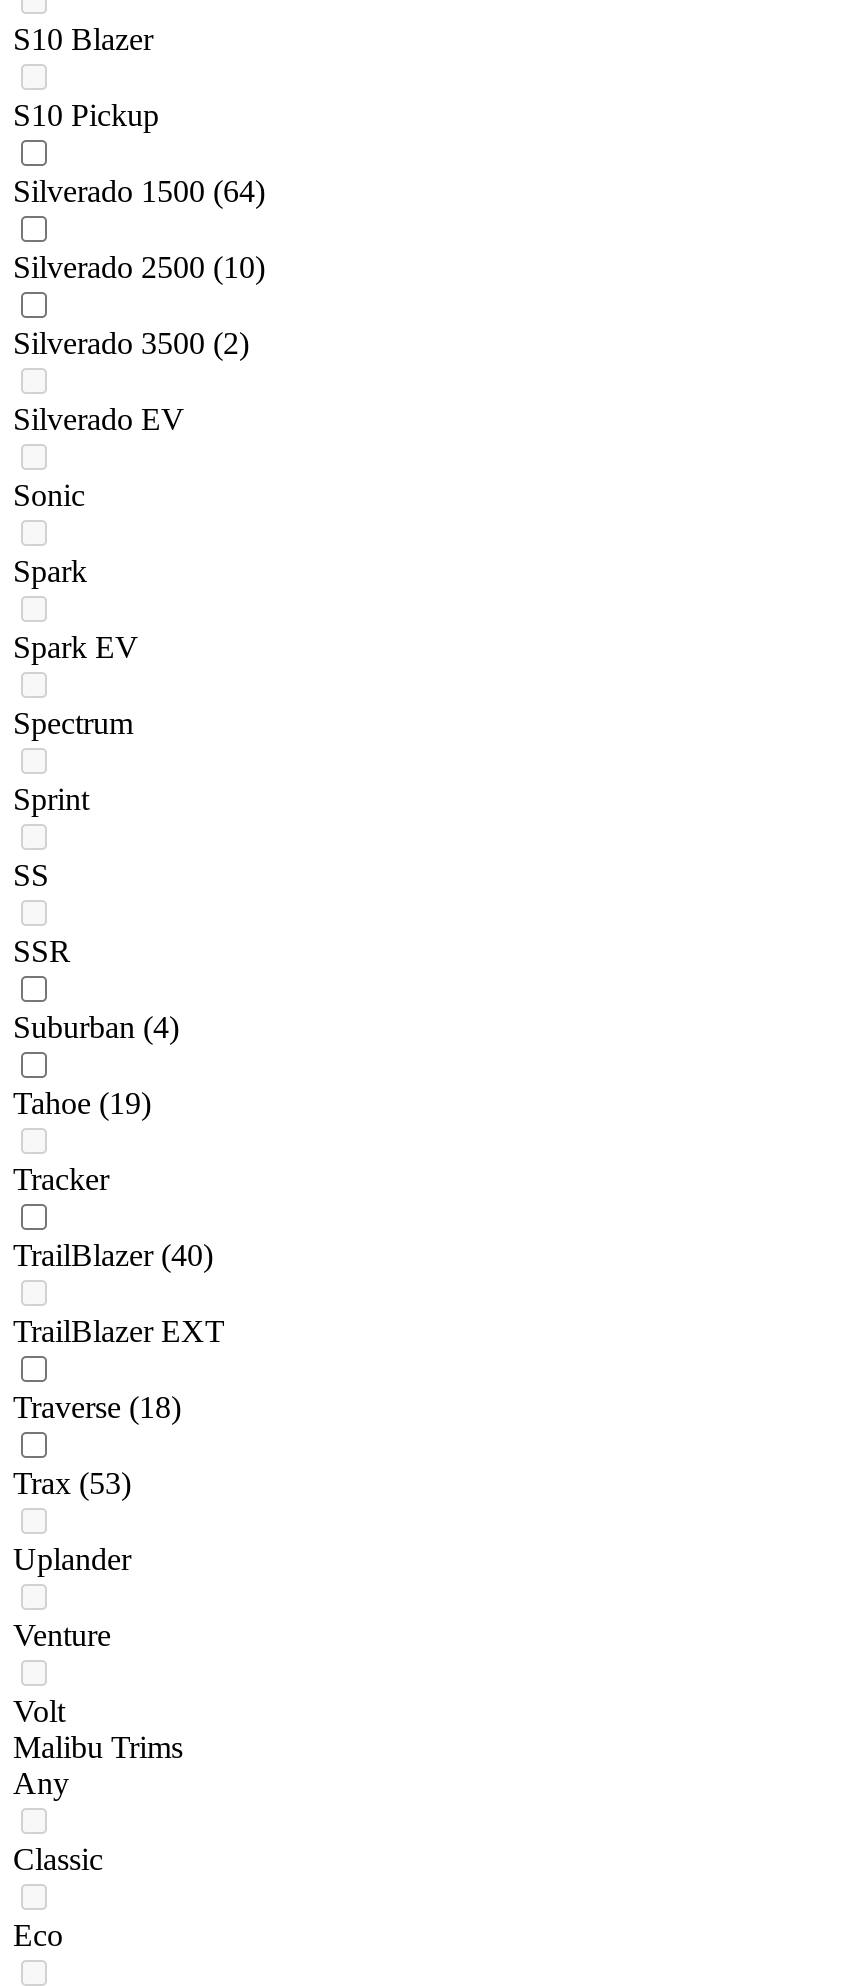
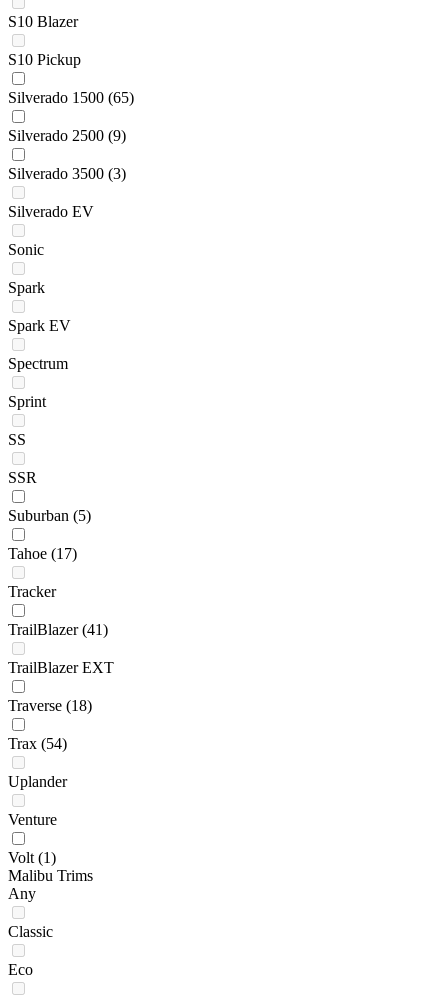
[13,175,265,209] Silverado 1500 (64) -> [8,89,134,106] Silverado 1500 (65)
[13,251,265,285] Silverado 2500 (10) -> [8,127,126,144] Silverado 2500 (9)
[13,327,249,361] Silverado 3500 (2) -> [8,165,126,182] Silverado 3500 (3)
[13,1011,179,1045] Suburban (4) -> [8,507,91,524] Suburban (5)
[13,1087,151,1121] Tahoe (19) -> [8,545,77,562] Tahoe (17)
[13,1239,213,1273] TrailBlazer (40) -> [8,621,108,638] TrailBlazer (41)
[13,1467,131,1501] Trax (53) -> [8,735,67,752] Trax (54)
[13,1695,65,1729] Volt -> [8,849,56,866] Volt (1)

